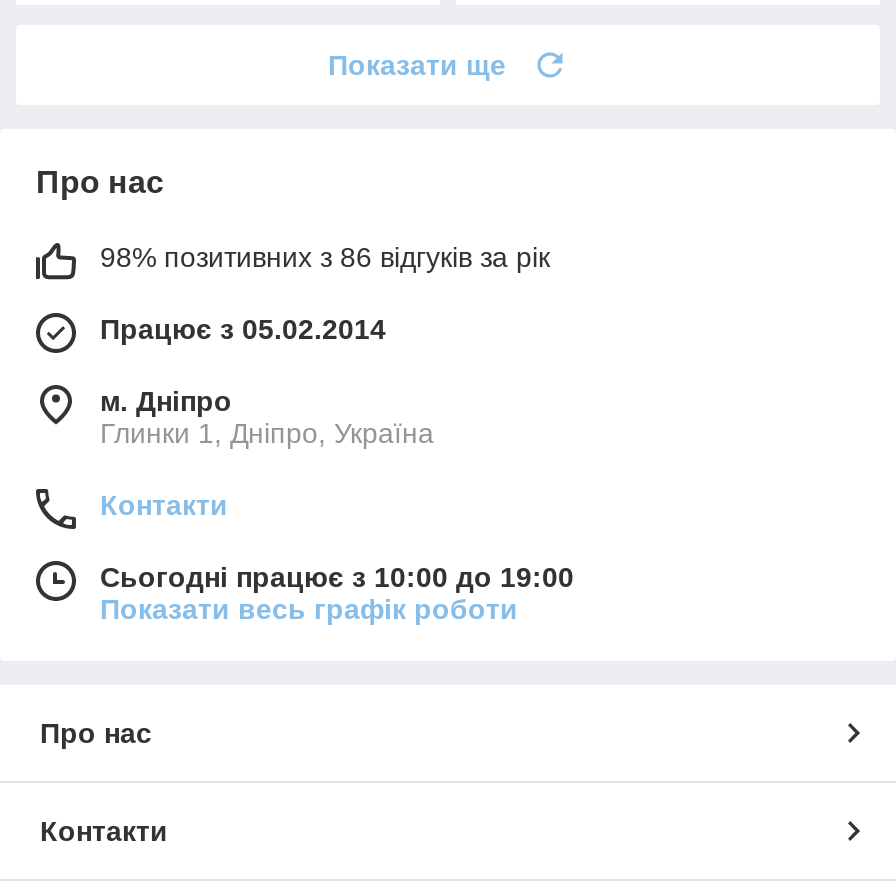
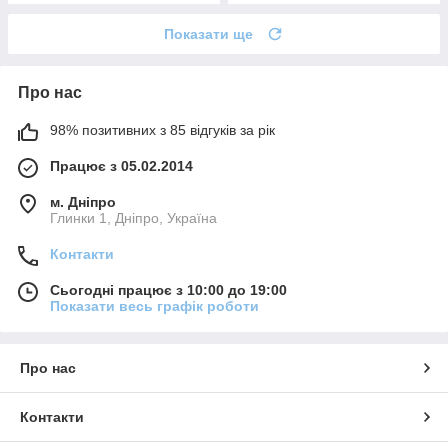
[100,241,550,273] 98% позитивних з 86 відгуків за рік -> [50,122,275,138] 98% позитивних з 85 відгуків за рік

